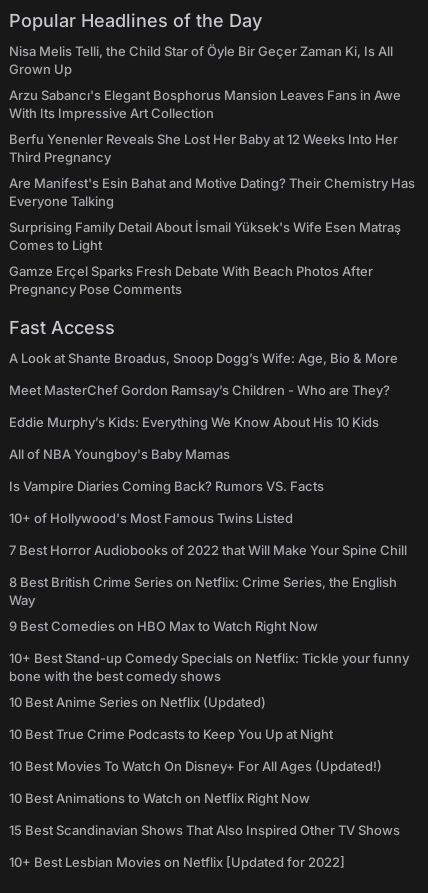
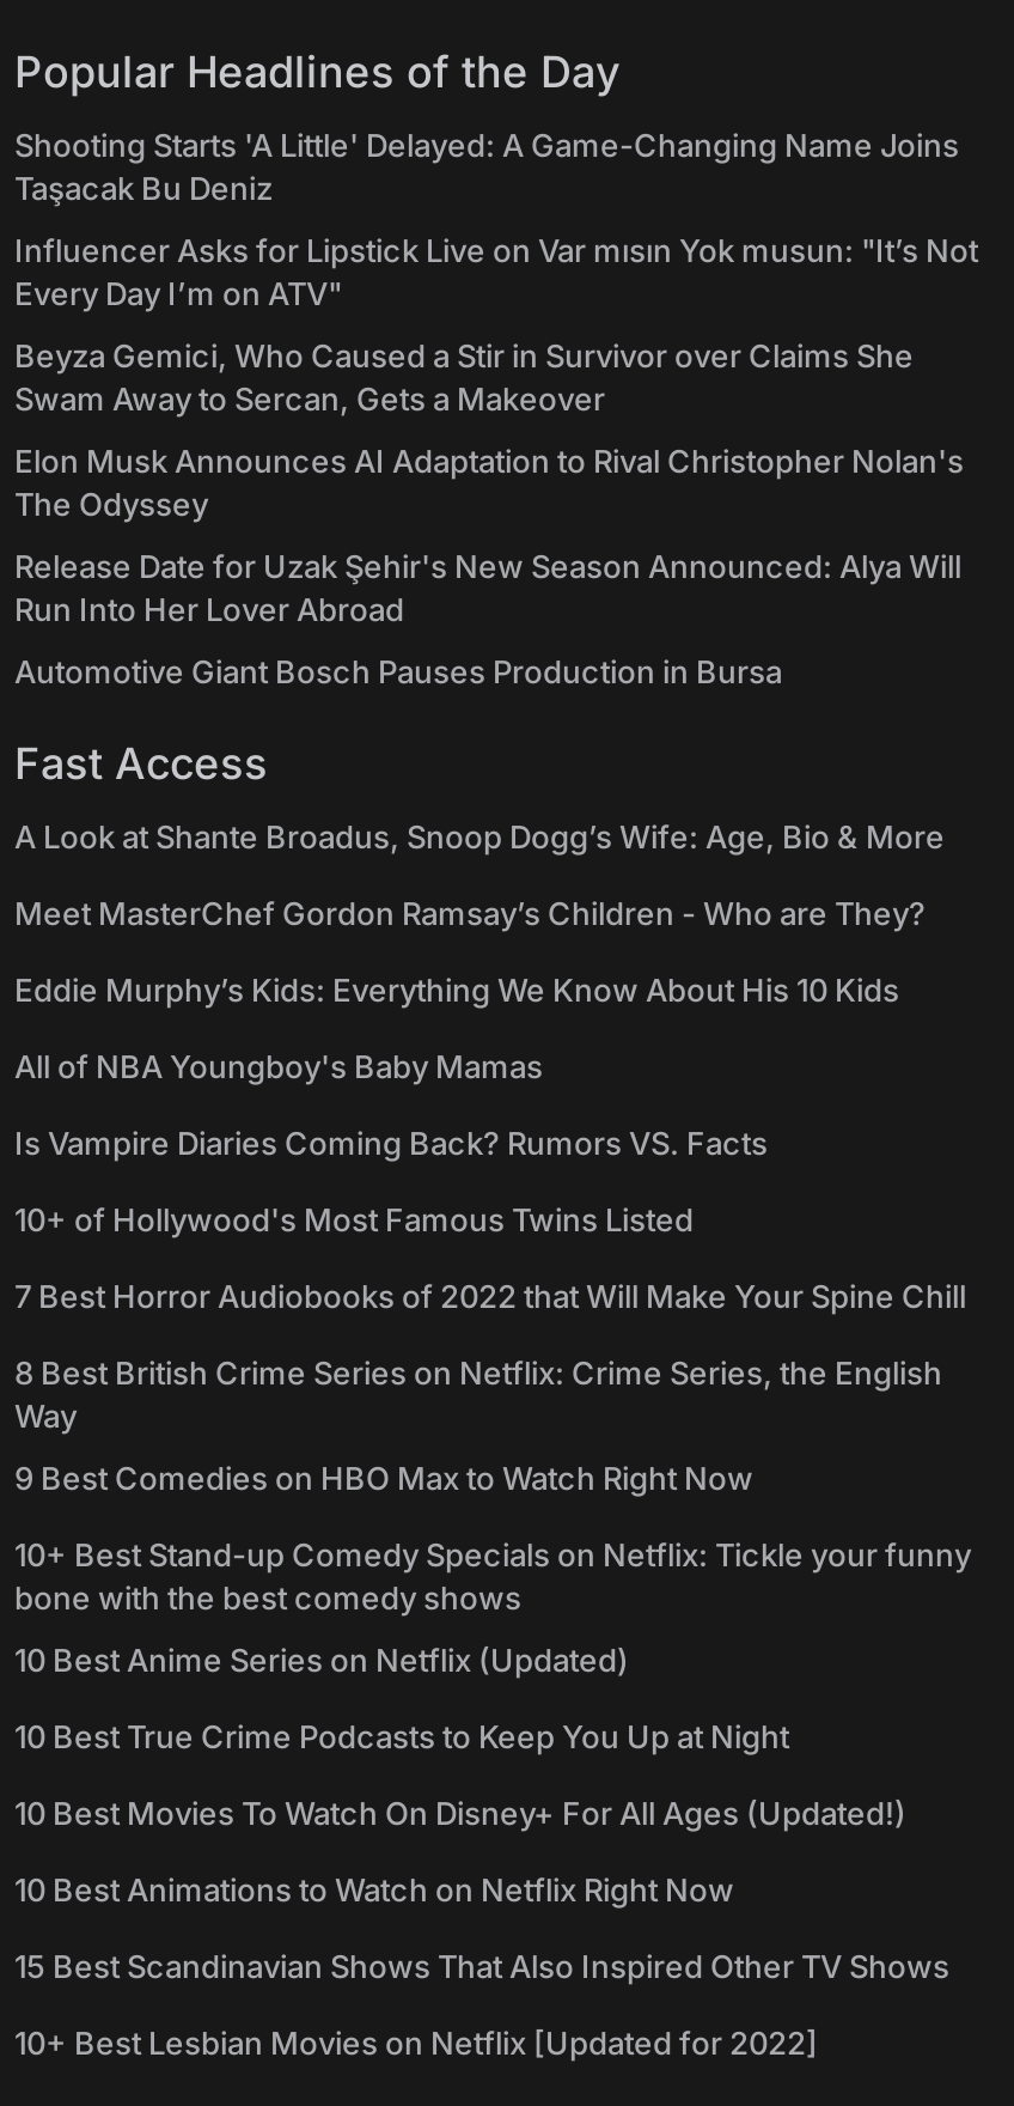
[9,43,393,77] Nisa Melis Telli, the Child Star of Öyle Bir Geçer Zaman Ki, Is All | Grown Up -> [14,126,959,207] Shooting Starts 'A Little' Delayed: A Game-Changing Name Joins | Taşacak Bu Deniz
[9,87,401,121] Arzu Sabancı's Elegant Bosphorus Mansion Leaves Fans in Awe | With Its Impressive Art Collection -> [14,231,978,312] Influencer Asks for Lipstick Live on Var mısın Yok musun: "It’s Not | Every Day I’m on ATV"
[9,131,398,165] Berfu Yenenler Reveals She Lost Her Baby at 12 Weeks Into Her | Third Pregnancy -> [14,336,914,418] Beyza Gemici, Who Caused a Stir in Survivor over Claims She | Swam Away to Sercan, Gets a Makeover
[9,175,415,209] Are Manifest's Esin Bahat and Motive Dating? Their Chemistry Has | Everyone Talking -> [14,442,964,523] Elon Musk Announces AI Adaptation to Rival Christopher Nolan's | The Odyssey
[9,219,401,253] Surprising Family Detail About İsmail Yüksek's Wife Esen Matraş | Comes to Light -> [14,547,961,628] Release Date for Uzak Şehir's New Season Announced: Alya Will | Run Into Her Lover Abroad
[9,263,373,297] Gamze Erçel Sparks Fresh Debate With Beach Photos After | Pregnancy Pose Comments -> [14,652,782,690] Automotive Giant Bosch Pauses Production in Bursa

